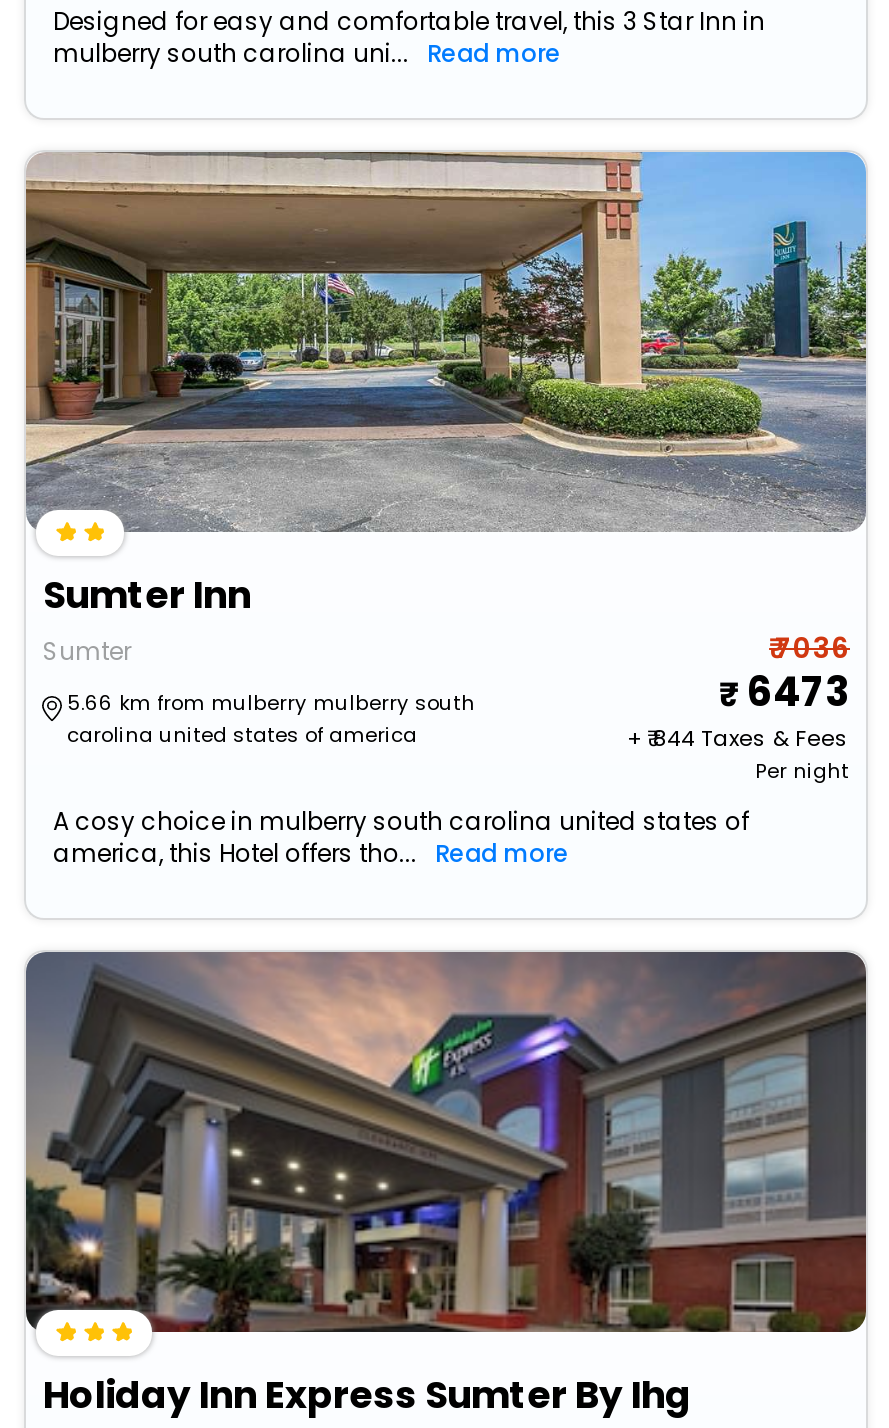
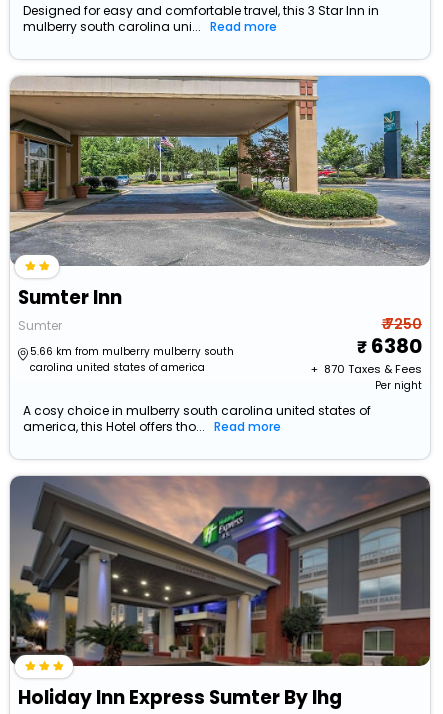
[769,629,849,669] ₹ 7036 -> [381,314,421,334] ₹ 7250
[747,665,849,721] 6473 -> [370,332,421,360] 6380
[627,723,849,755] + ₹844 Taxes & Fees -> [310,361,421,377] + ₹870 Taxes & Fees

